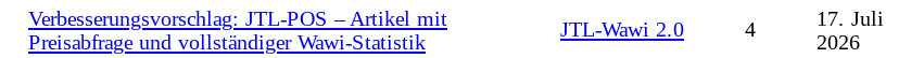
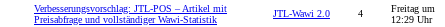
[817,7,884,54] 17. Juli | 2026 -> [391,3,435,25] Freitag um | 12:29 Uhr

